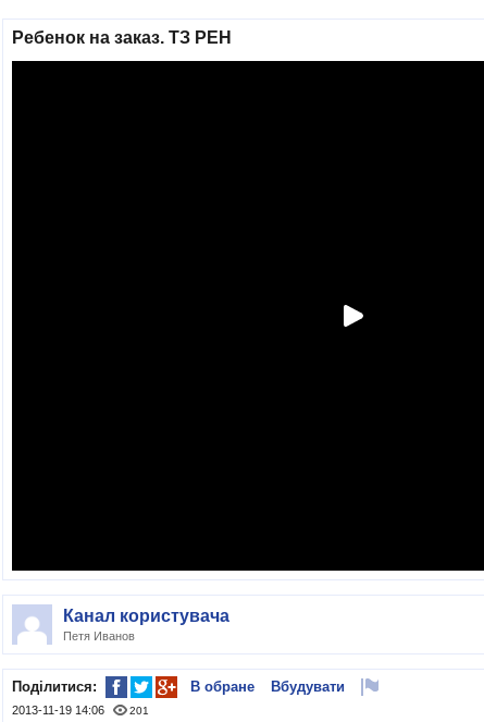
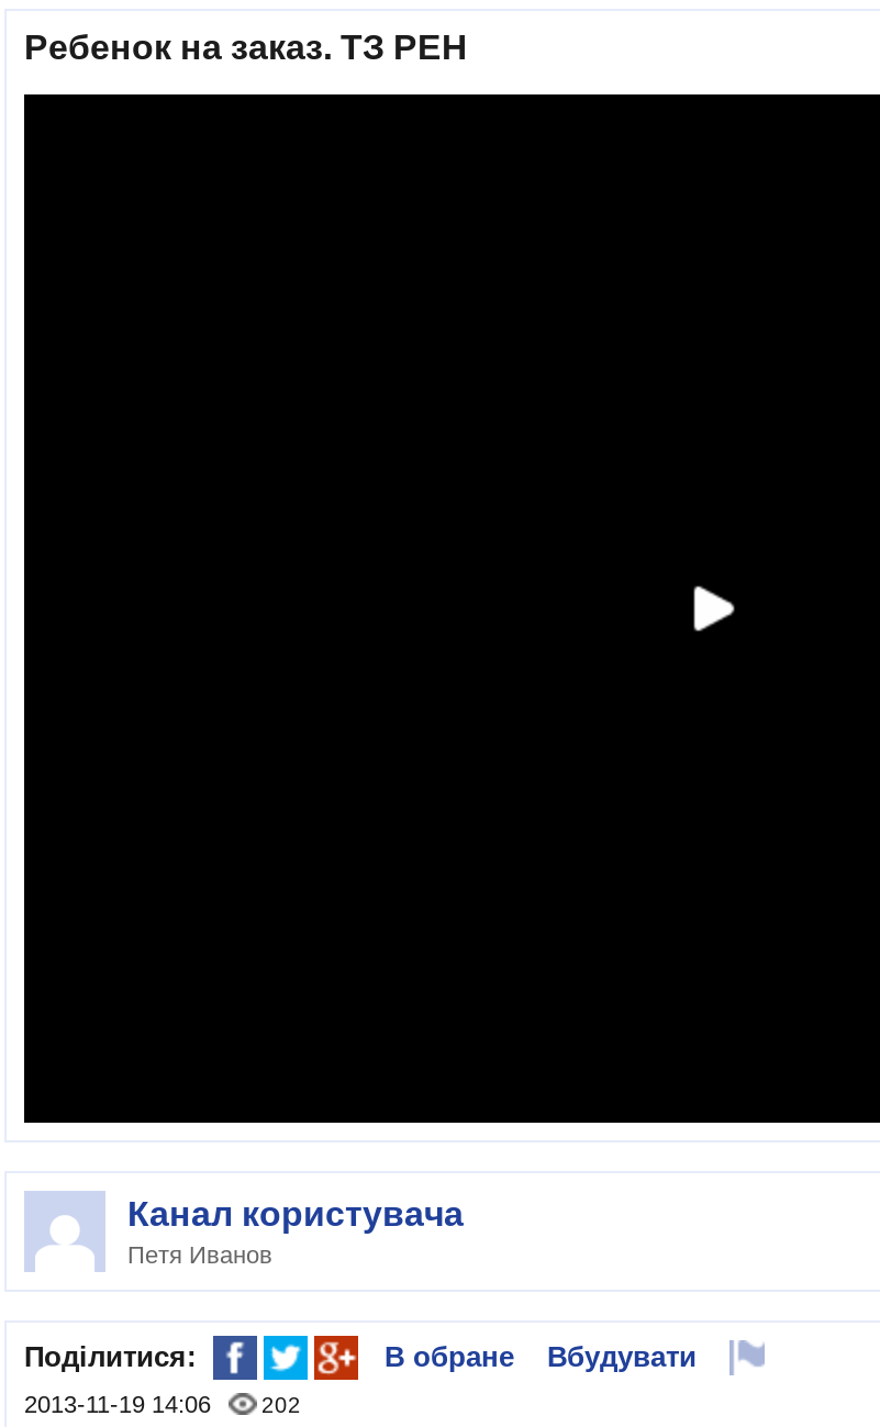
[129,704,149,716] 201 -> [261,1392,301,1416] 202

